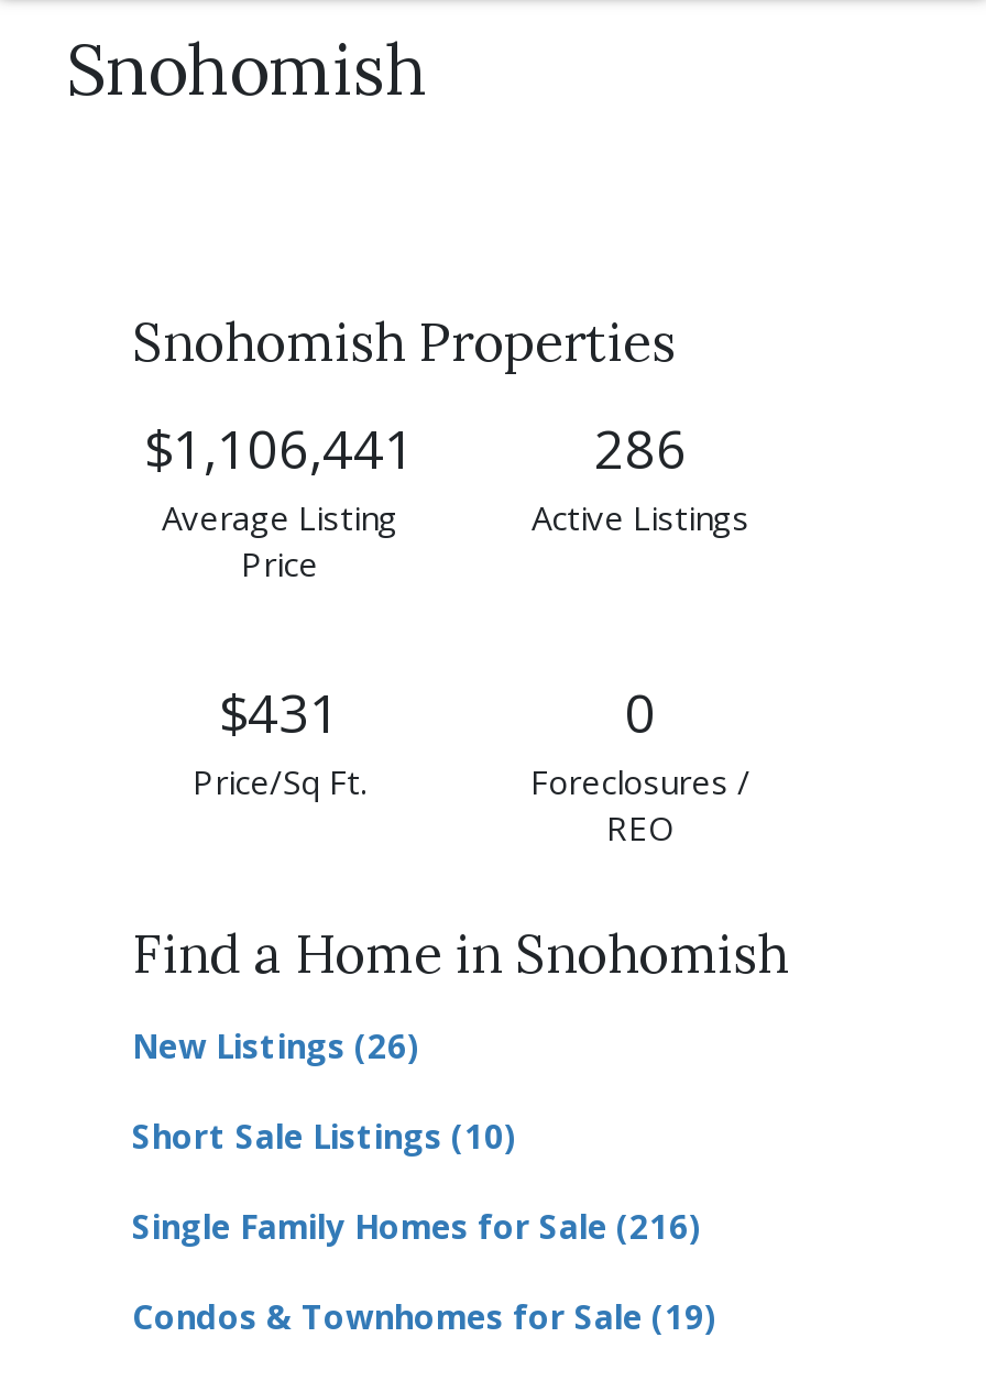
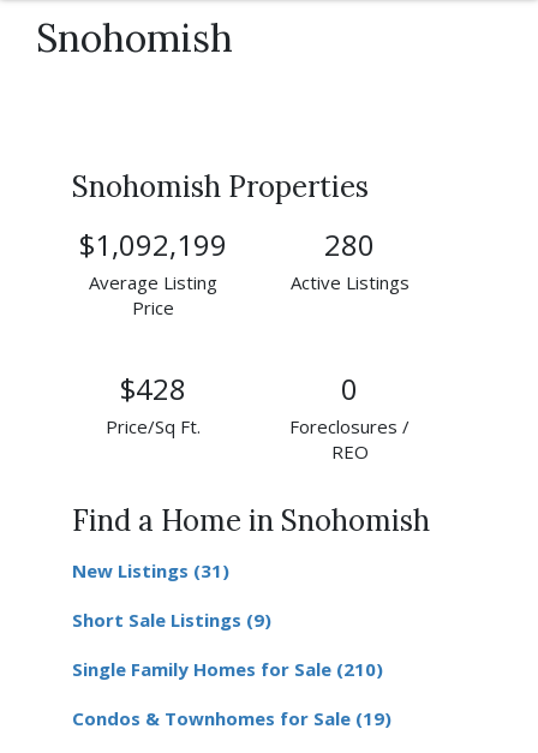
[144,412,415,484] $1,106,441 -> [79,225,226,264] $1,092,199
[594,412,687,484] 286 -> [324,225,375,264] 280
[219,676,340,748] $431 -> [119,369,186,408] $428
[132,1023,420,1067] New Listings (26) -> [72,558,229,582] New Listings (31)
[132,1114,517,1158] Short Sale Listings (10) -> [72,608,271,632] Short Sale Listings (9)
[132,1204,702,1248] Single Family Homes for Sale (216) -> [72,657,383,681] Single Family Homes for Sale (210)

